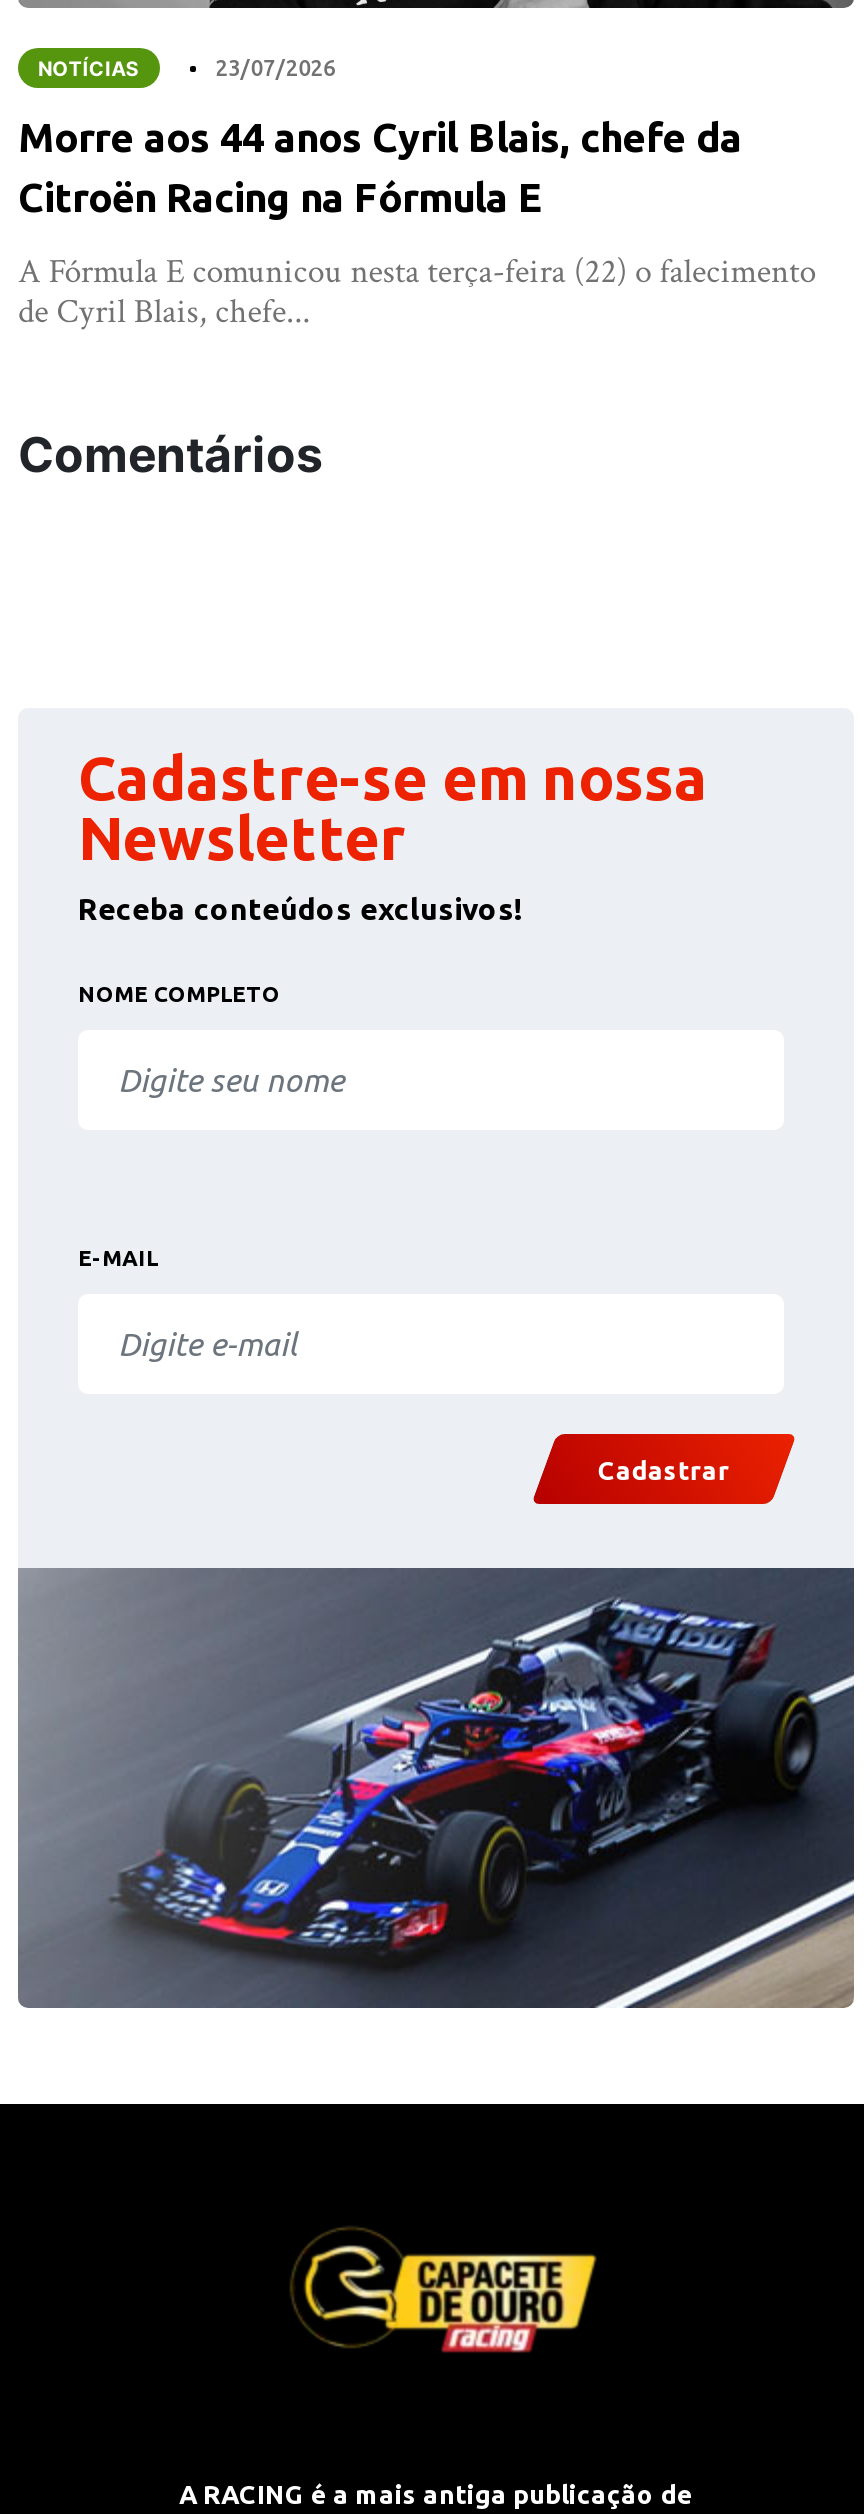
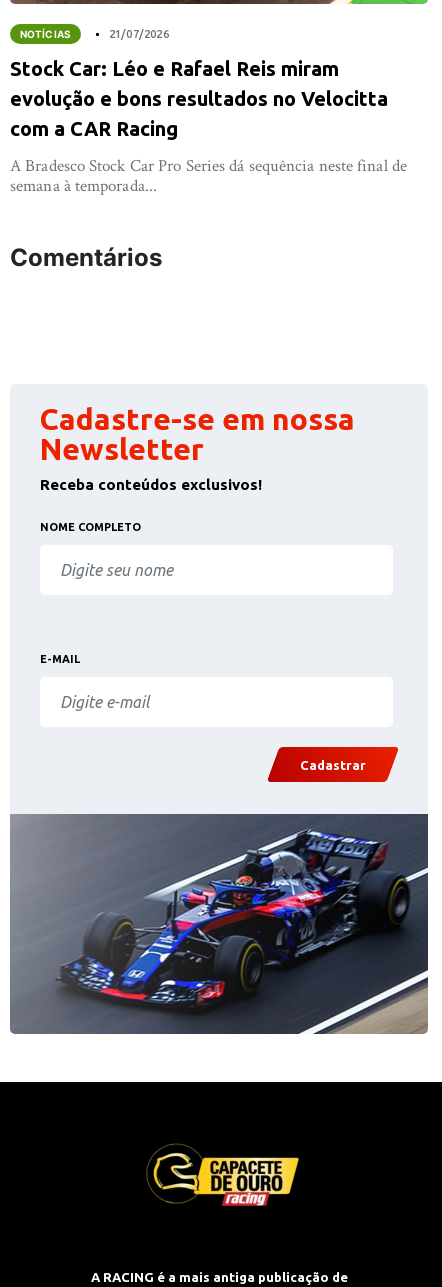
[216,55,336,79] 23/07/2026 -> [109,27,169,39] 21/07/2026
[18,113,742,219] Morre aos 44 anos Cyril Blais, chefe da | Citroën Racing na Fórmula E -> [10,56,388,139] Stock Car: Léo e Rafael Reis miram | evolução e bons resultados no Velocitta | com a CAR Racing
[18,249,816,333] A Fórmula E comunicou nesta terça-feira (22) o falecimento | de Cyril Blais, chefe... -> [10,154,407,196] A Bradesco Stock Car Pro Series dá sequência neste final de | semana à temporada...

